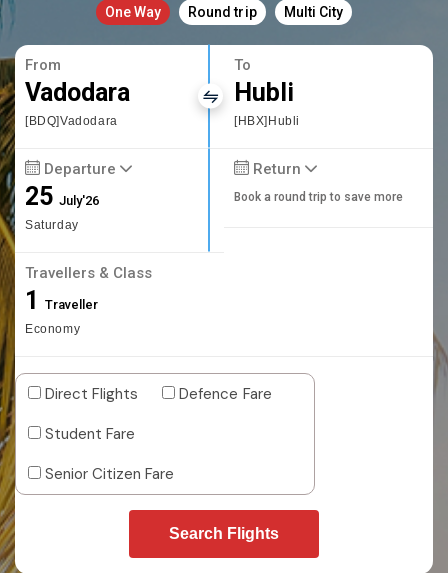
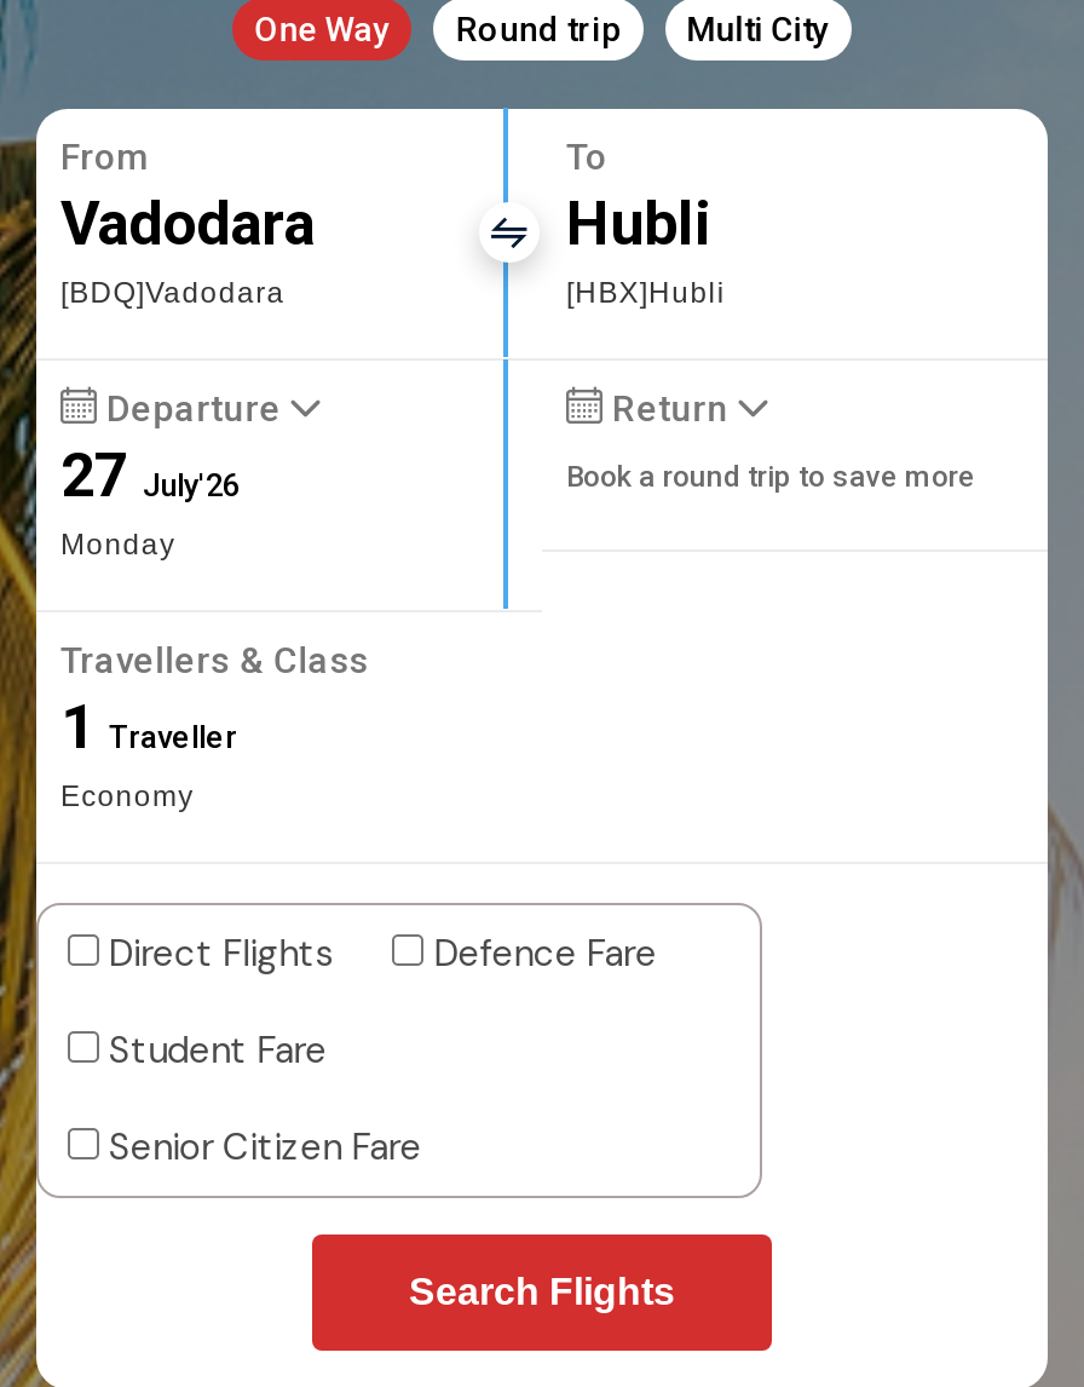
[25,182,99,232] 25 July'26 | Saturday -> [60,440,240,561] 27 July'26 | Monday

